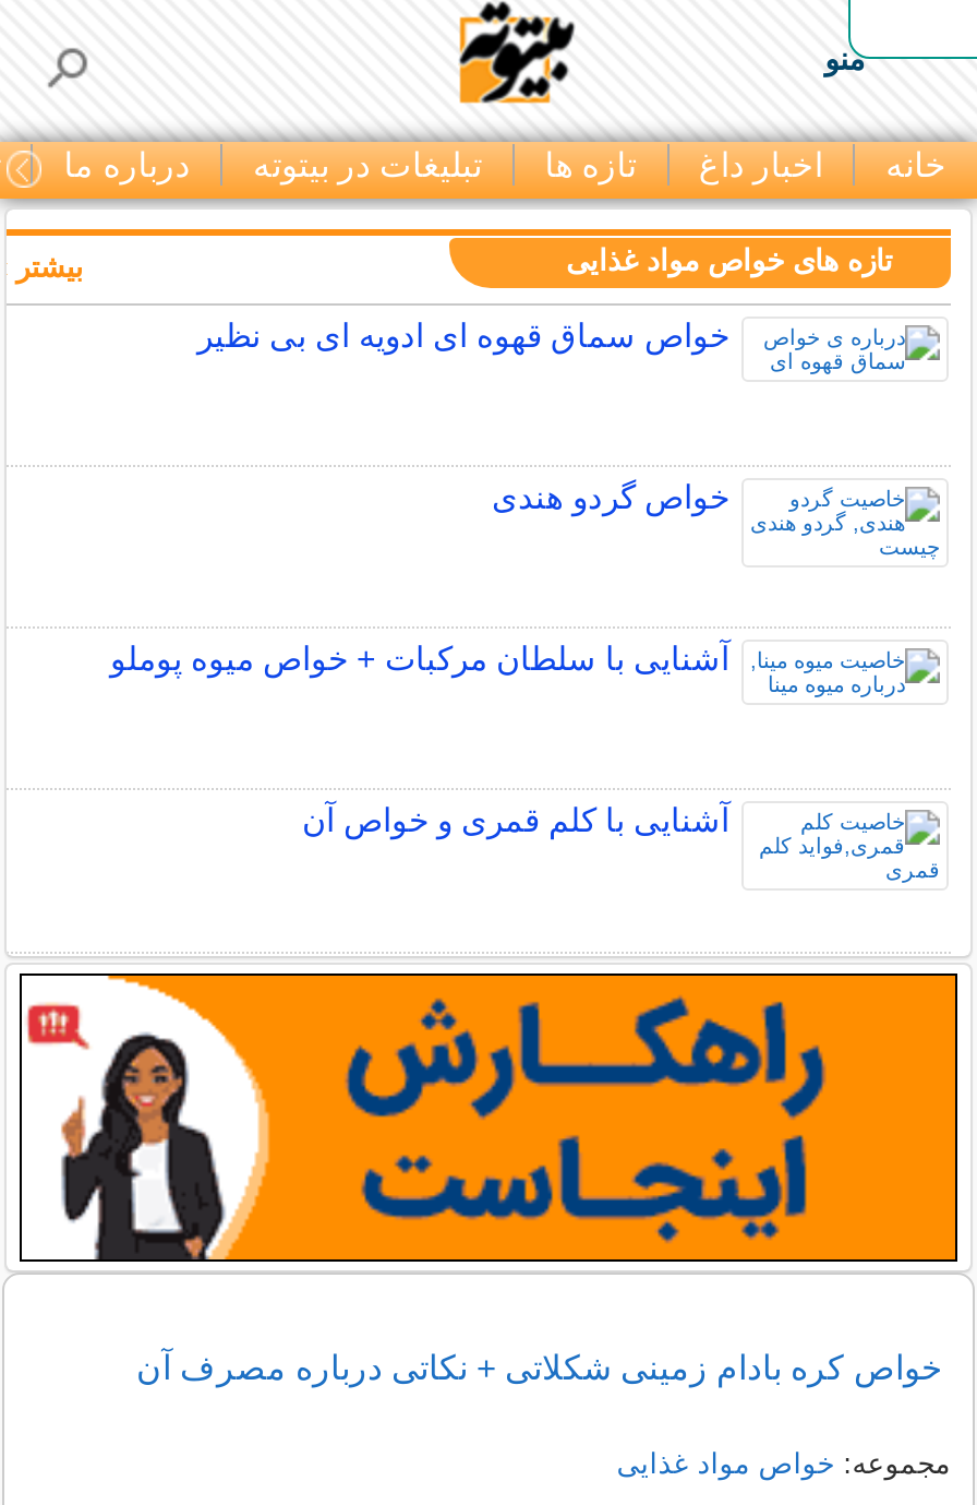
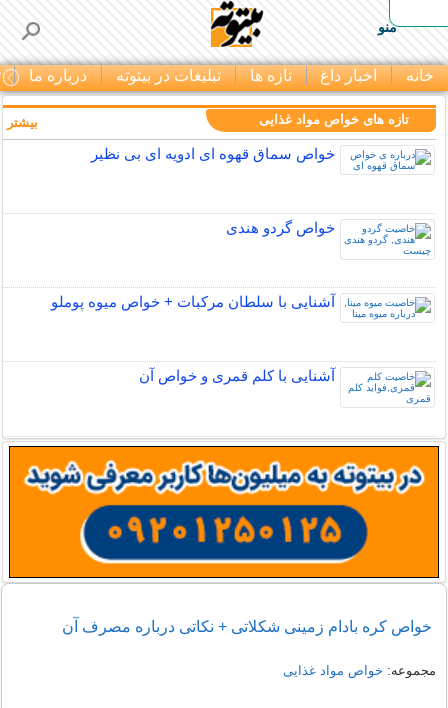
[20,974,927,1262] [image] -> [9,446,426,578] [image]

